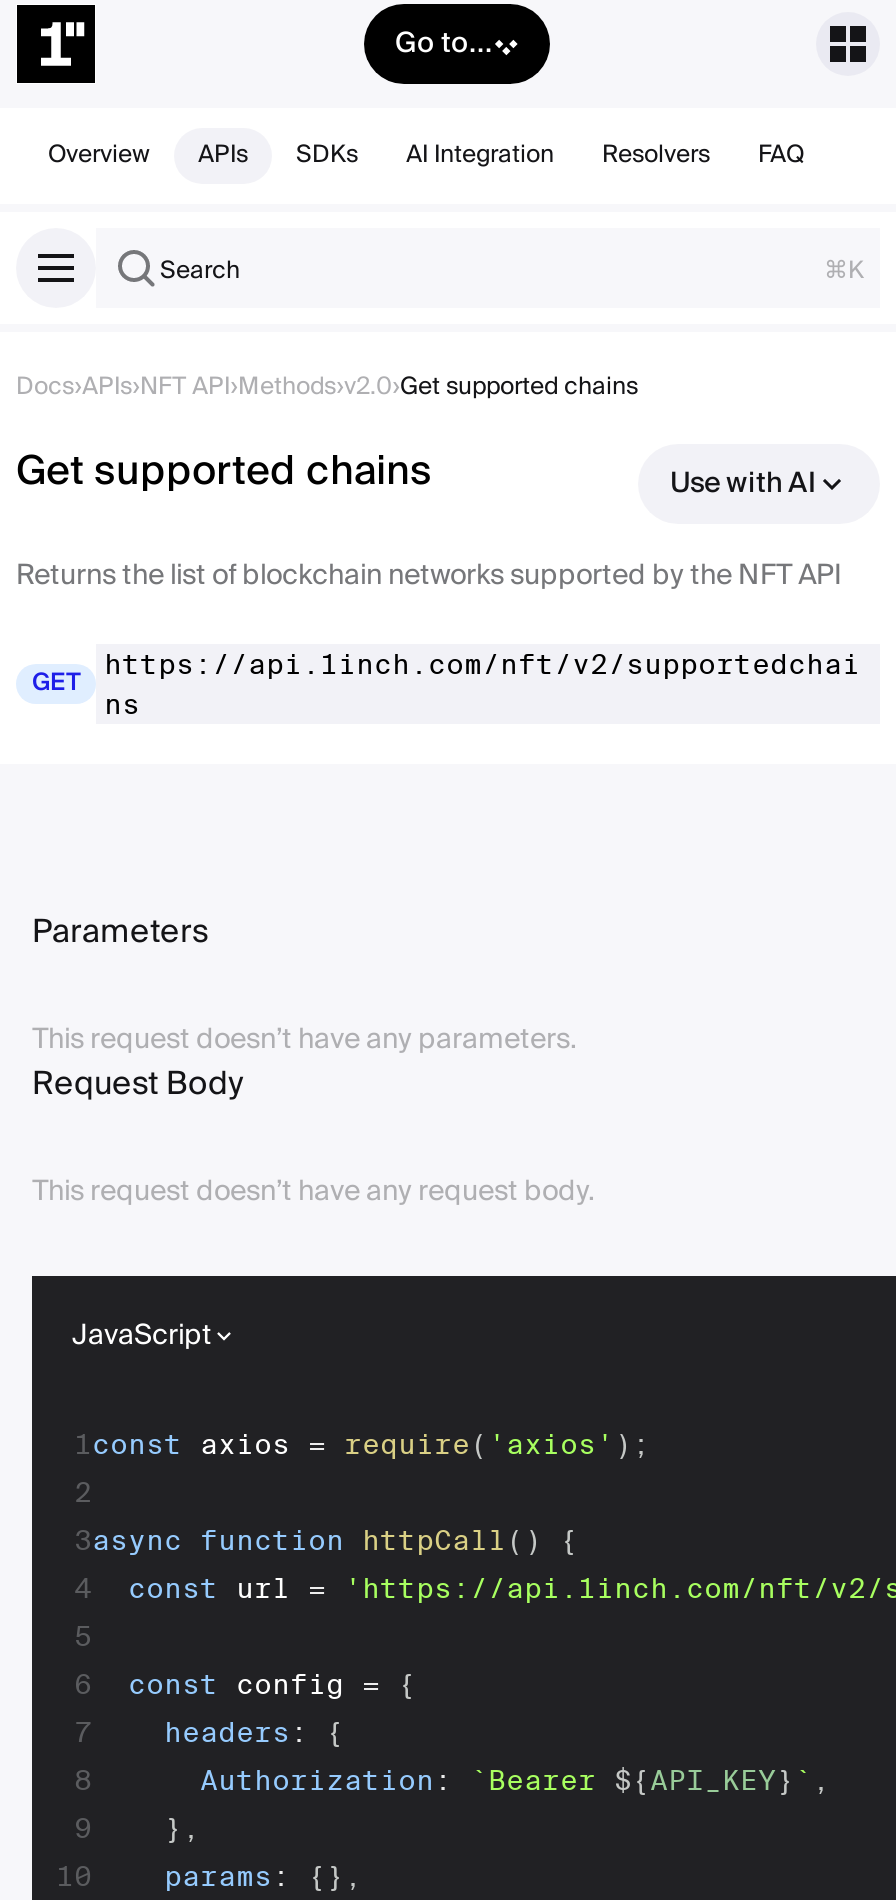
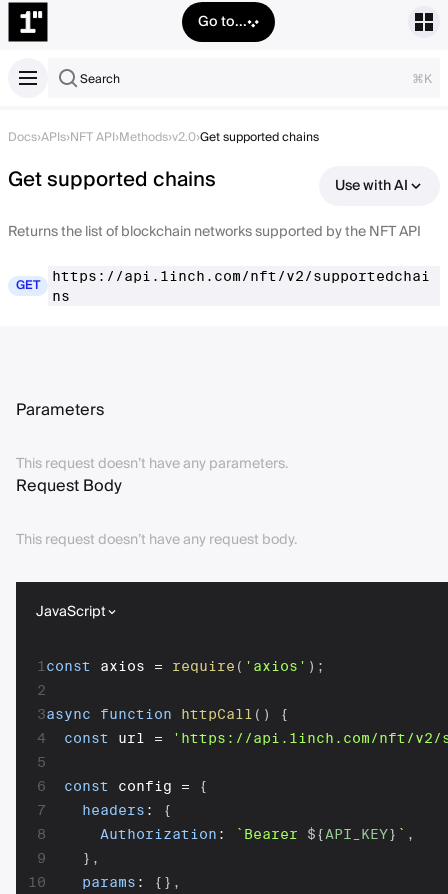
[48,134,804,176] Overview | APIs | SDKs | AI Integration | Resolvers | FAQ -> none

